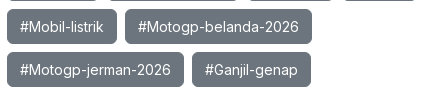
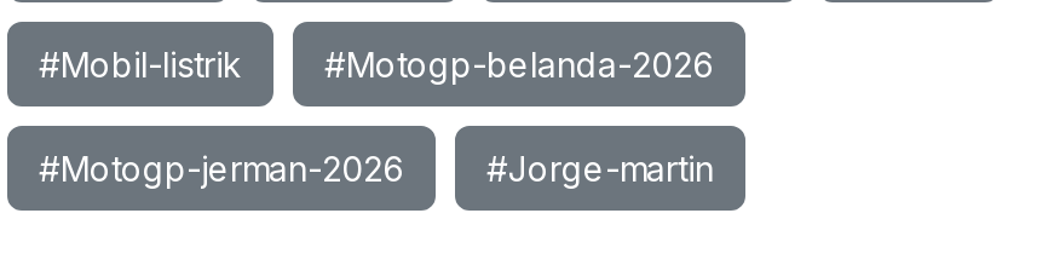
[205,61,298,78] #Ganjil-genap -> [486,148,714,189] #Jorge-martin

